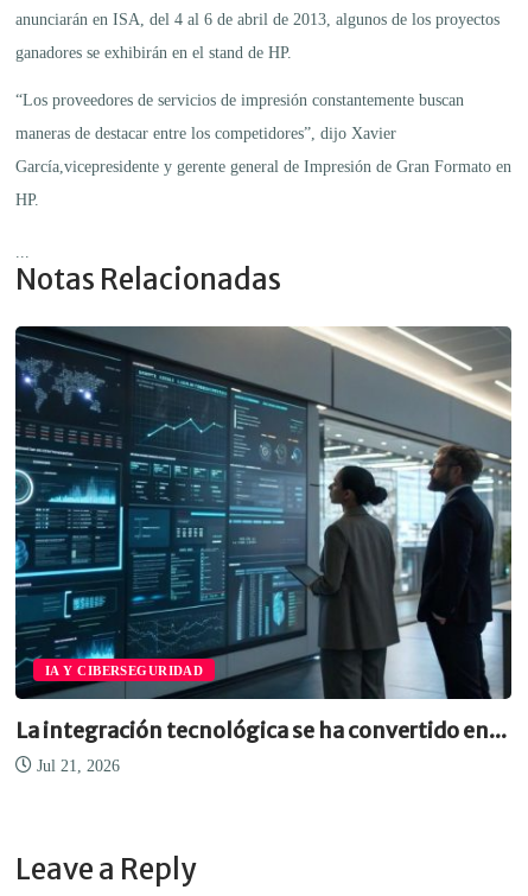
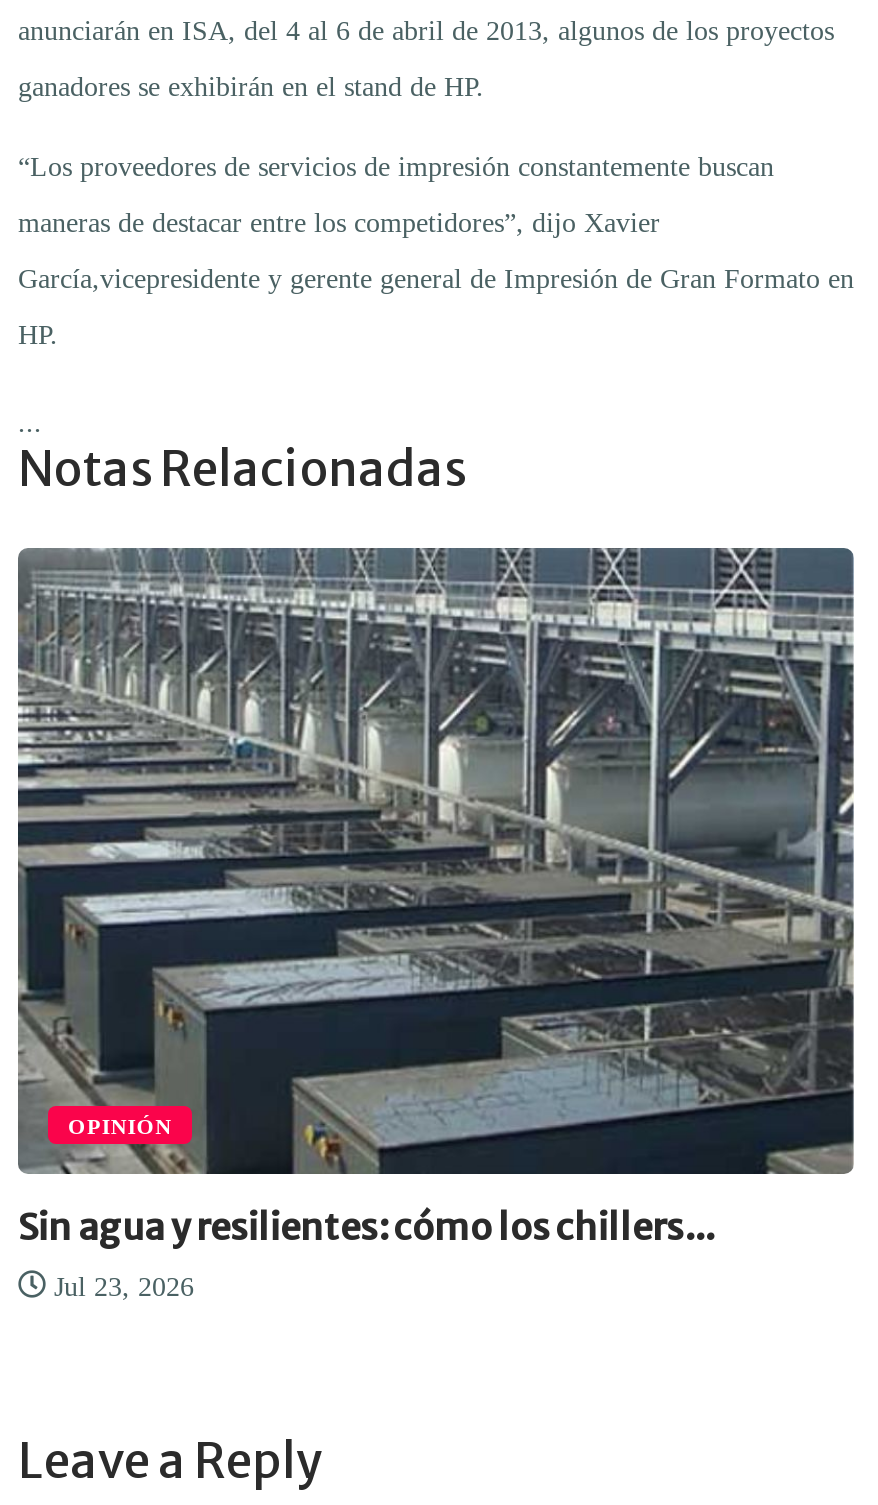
[14,326,511,700] [image] | IA Y CIBERSEGURIDAD -> [16,546,856,1176] [image] | OPINIÓN
[15,716,507,744] La integración tecnológica se ha convertido en... -> [18,1205,714,1251] Sin agua y resilientes: cómo los chillers...
[32,757,120,775] Jul 21, 2026 -> [46,1273,194,1303] Jul 23, 2026

